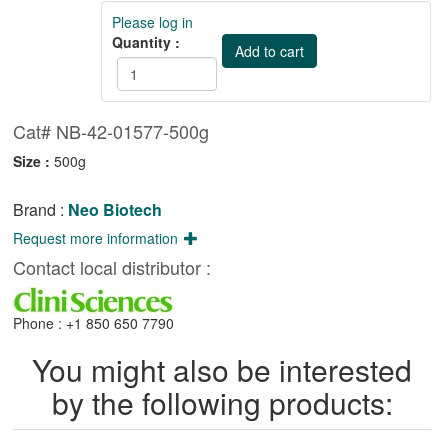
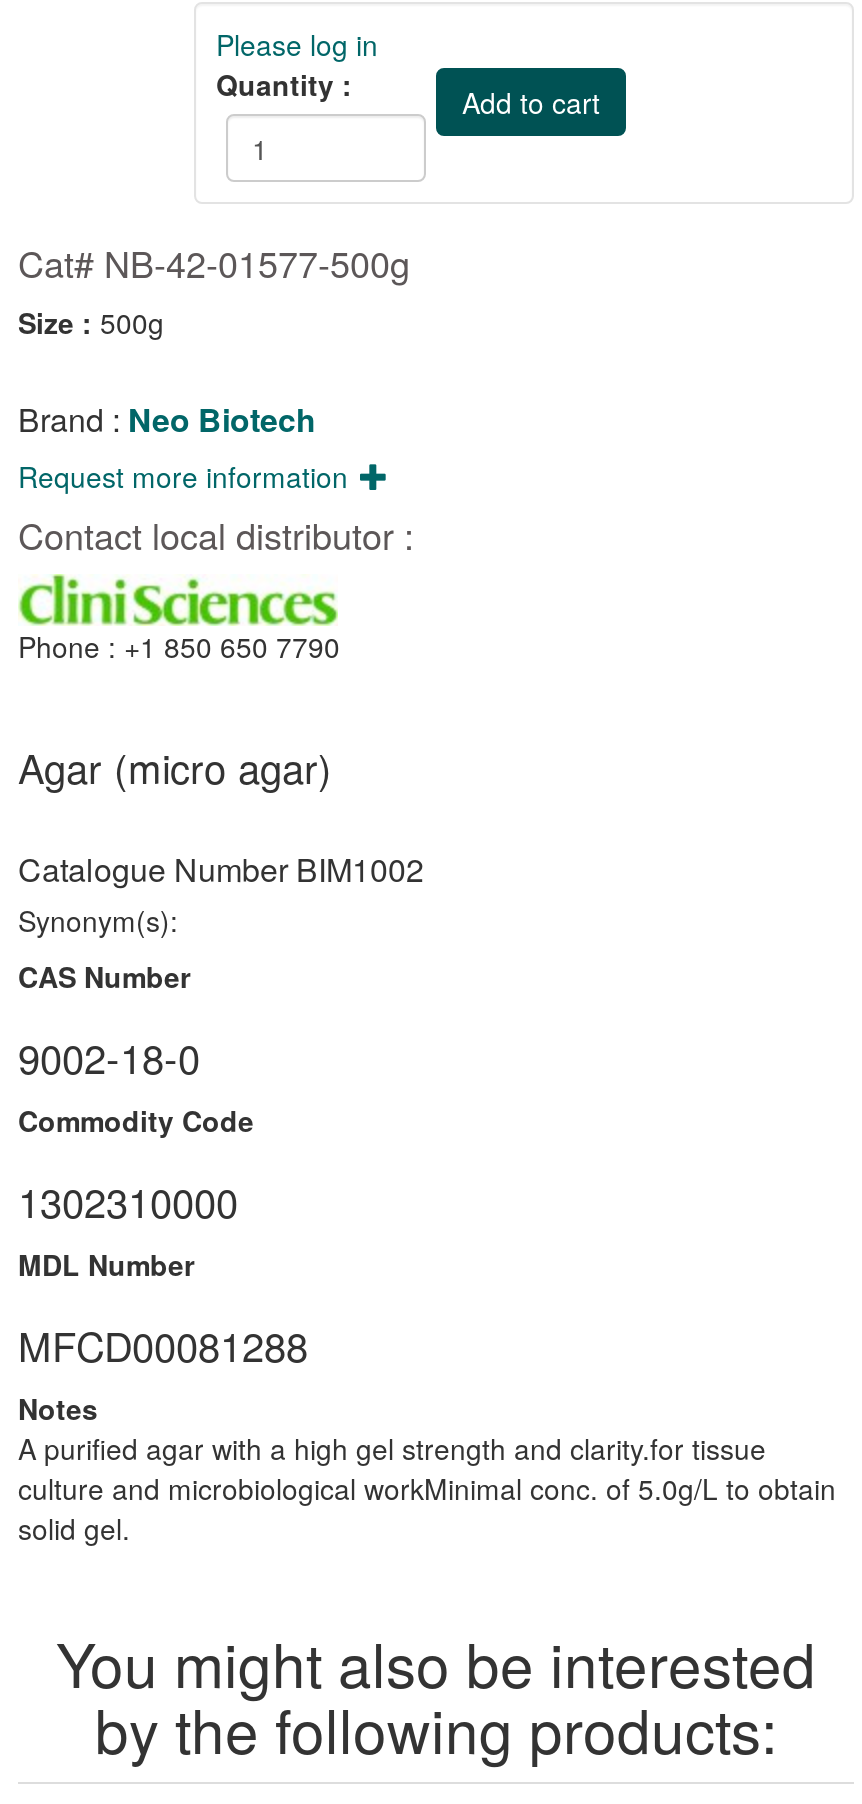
none -> [18,737,836,1547] Agar (micro agar) | Catalogue Number BIM1002 | Synonym(s): | CAS Number | 9002-18-0 | Commodity Code | 1302310000 | MDL Number | MFCD00081288 | Notes | A purified agar with a high gel strength and clarity.for tissue | culture and microbiological workMinimal conc. of 5.0g/L to obtain | solid gel.

